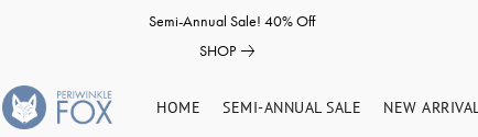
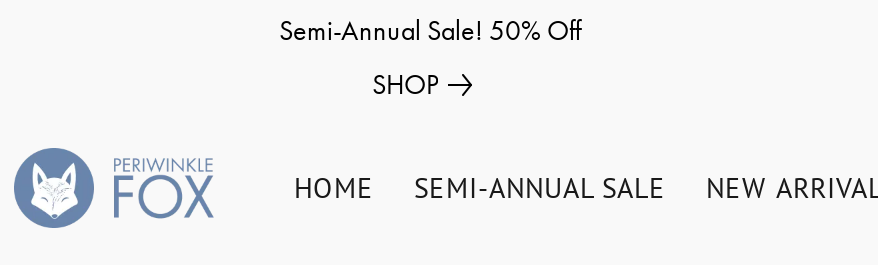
[148,11,314,31] Semi-Annual Sale! 40% Off -> [279,12,581,48] Semi-Annual Sale! 50% Off

